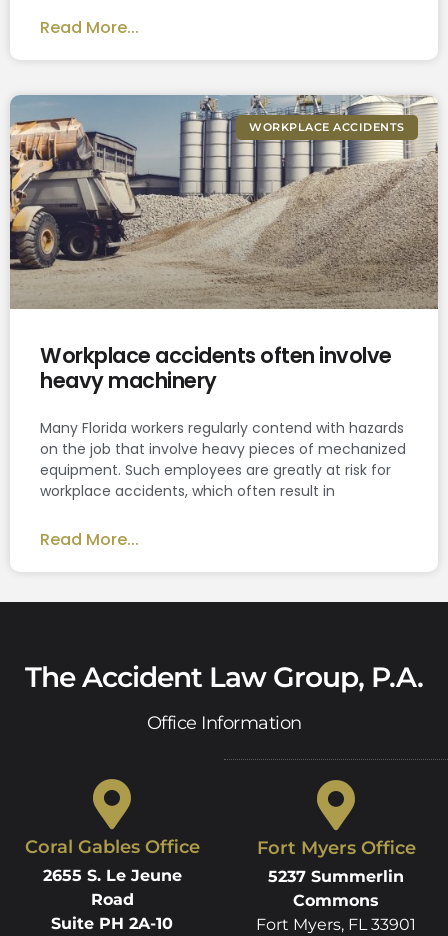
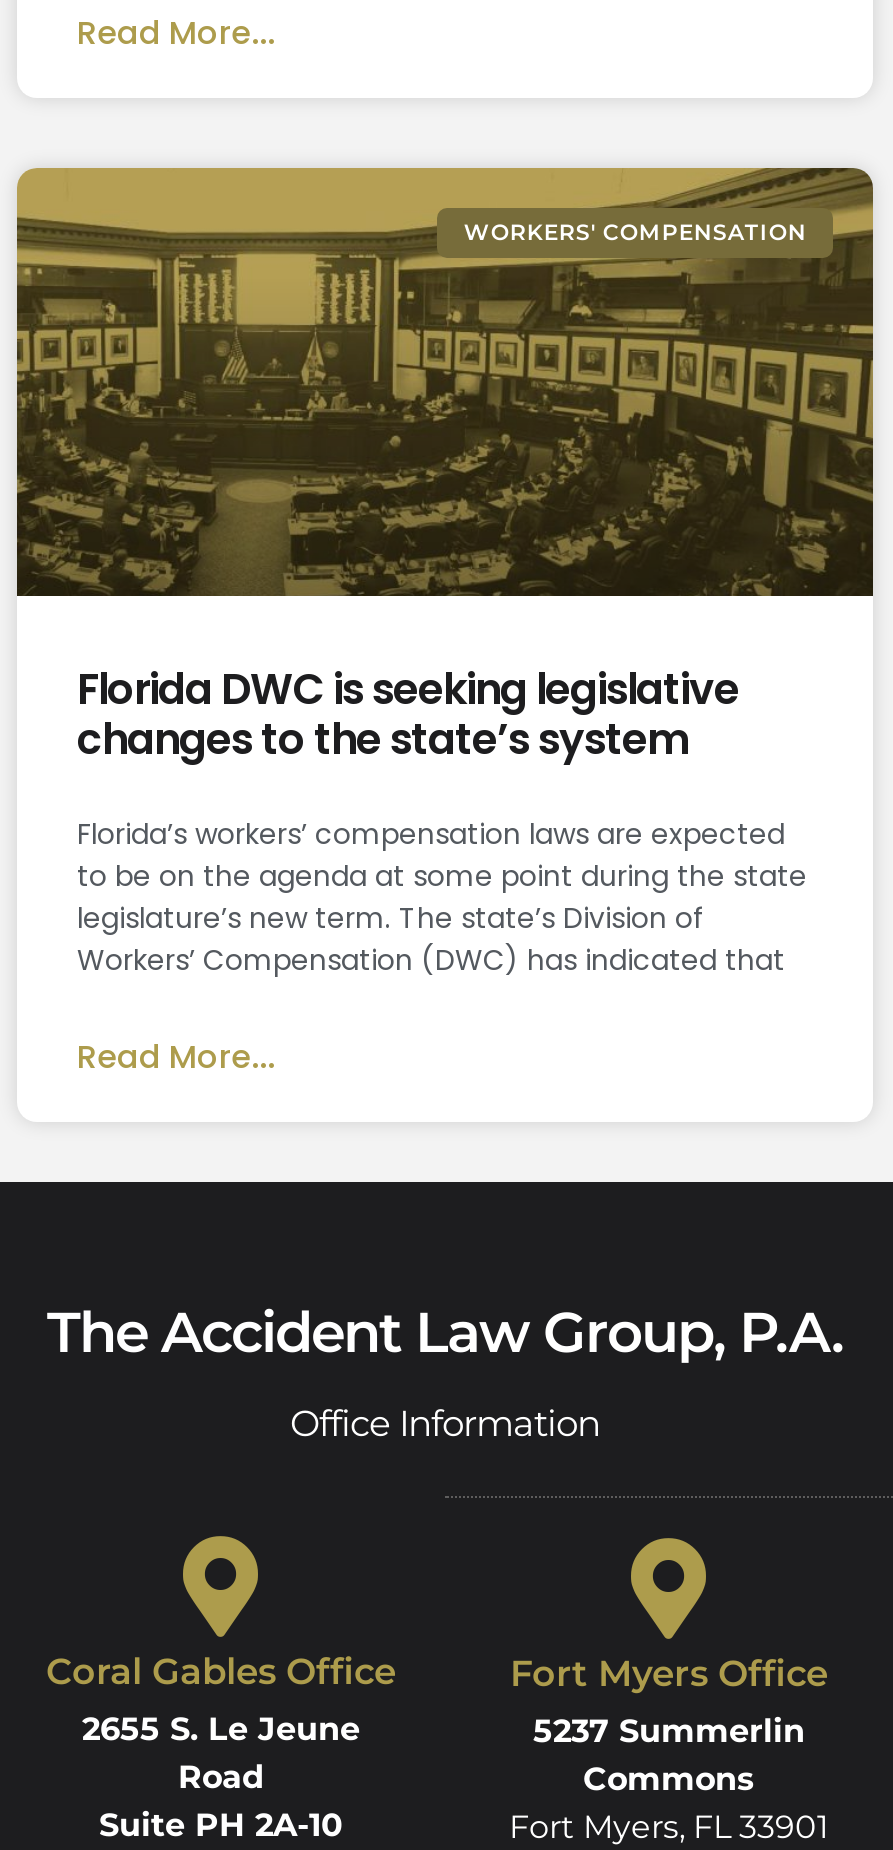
[10,94,438,310] [image] | WORKPLACE ACCIDENTS -> [15,166,875,598] [image] | WORKERS' COMPENSATION
[40,341,391,395] Workplace accidents often involve | heavy machinery -> [77,659,739,767] Florida DWC is seeking legislative | changes to the state’s system
[40,418,406,501] Many Florida workers regularly contend with hazards | on the job that involve heavy pieces of mechanized | equipment. Such employees are greatly at risk for | workplace accidents, which often result in -> [77,813,807,979] Florida’s workers’ compensation laws are expected | to be on the agenda at some point during the state | legislature’s new term. The state’s Division of | Workers’ Compensation (DWC) has indicated that

